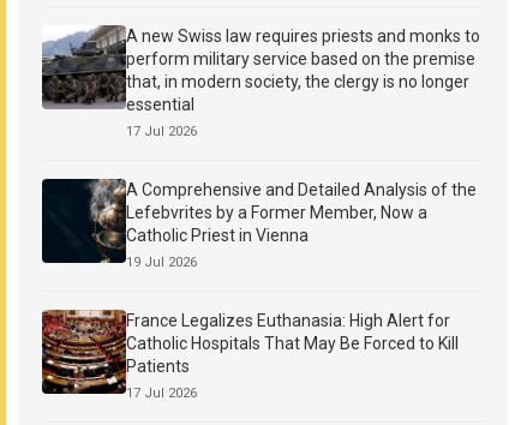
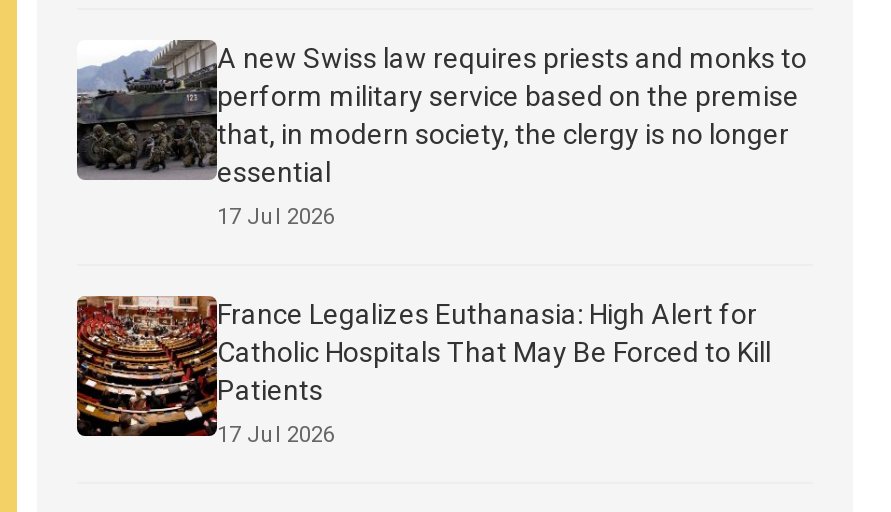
[41,178,477,270] [image] | A Comprehensive and Detailed Analysis of the | Lefebvrites by a Former Member, Now a | Catholic Priest in Vienna | 19 Jul 2026 -> none

